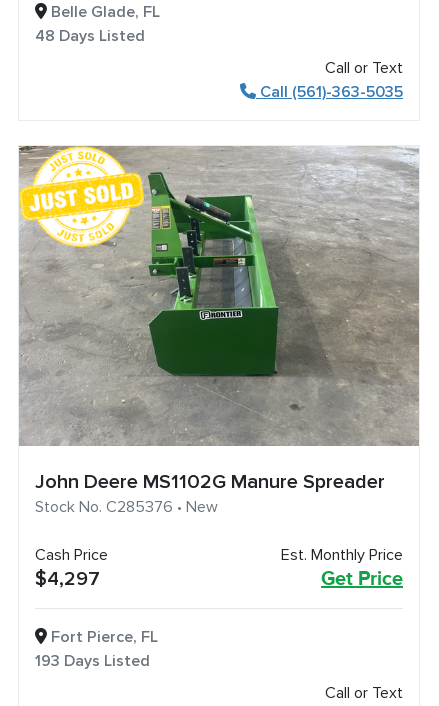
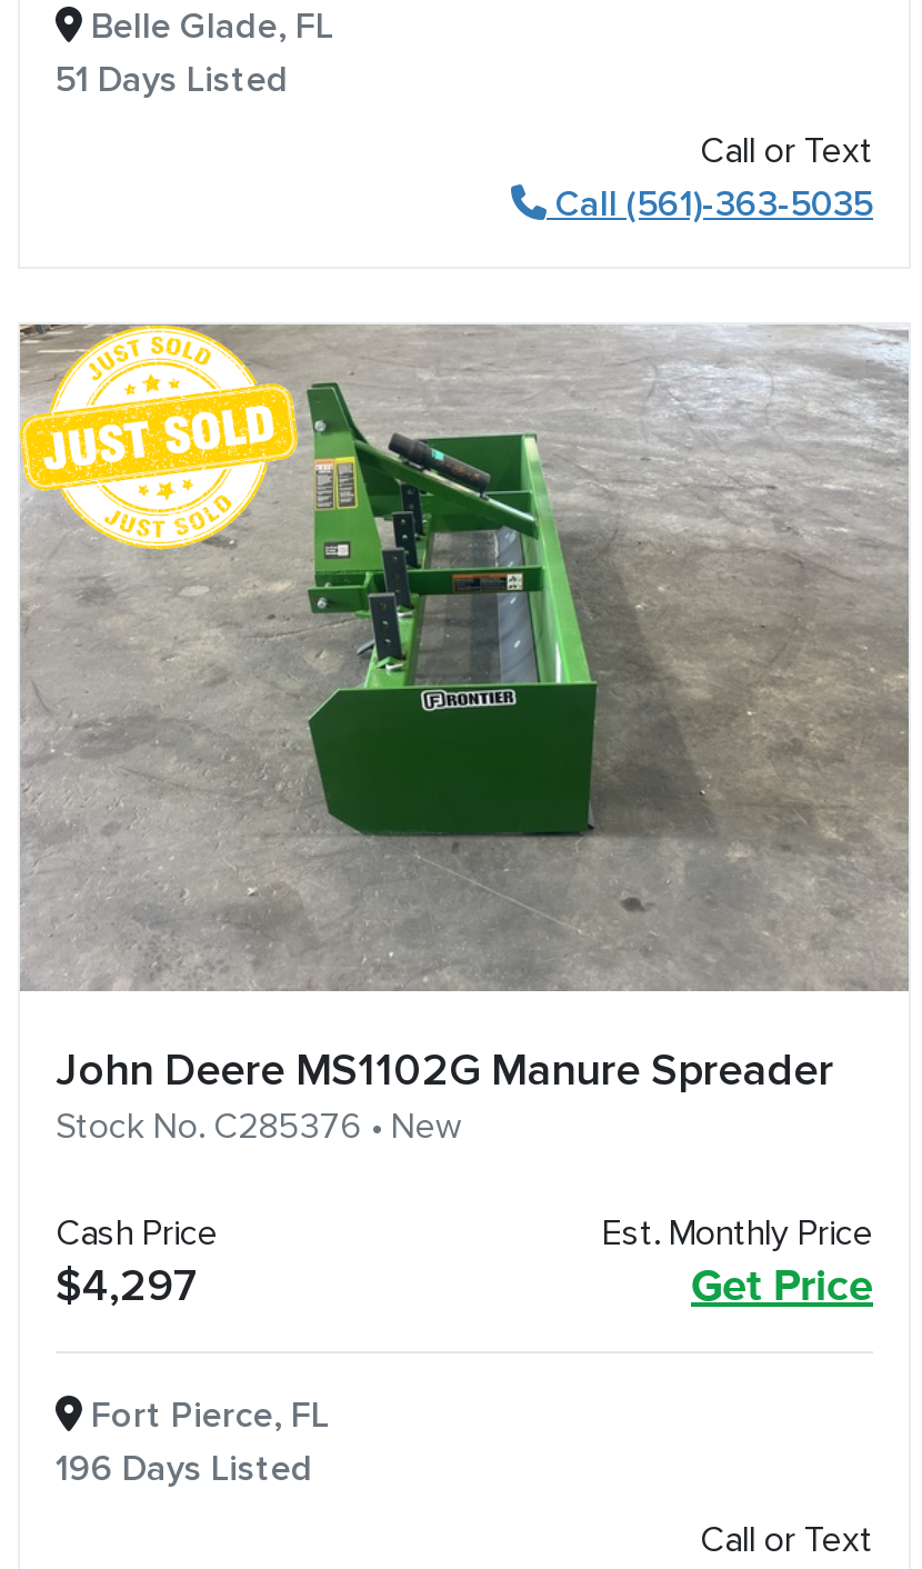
[35,26,145,46] 48 Days Listed -> [56,58,289,102] 51 Days Listed
[35,651,150,671] 193 Days Listed -> [56,1447,313,1491] 196 Days Listed

